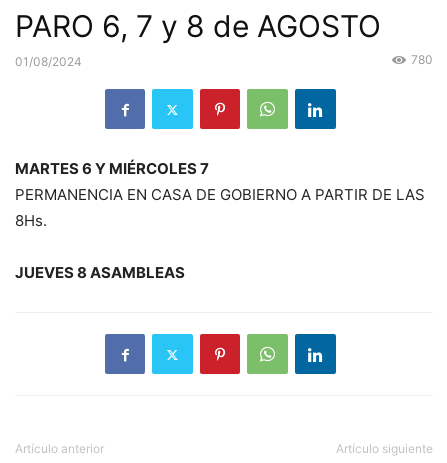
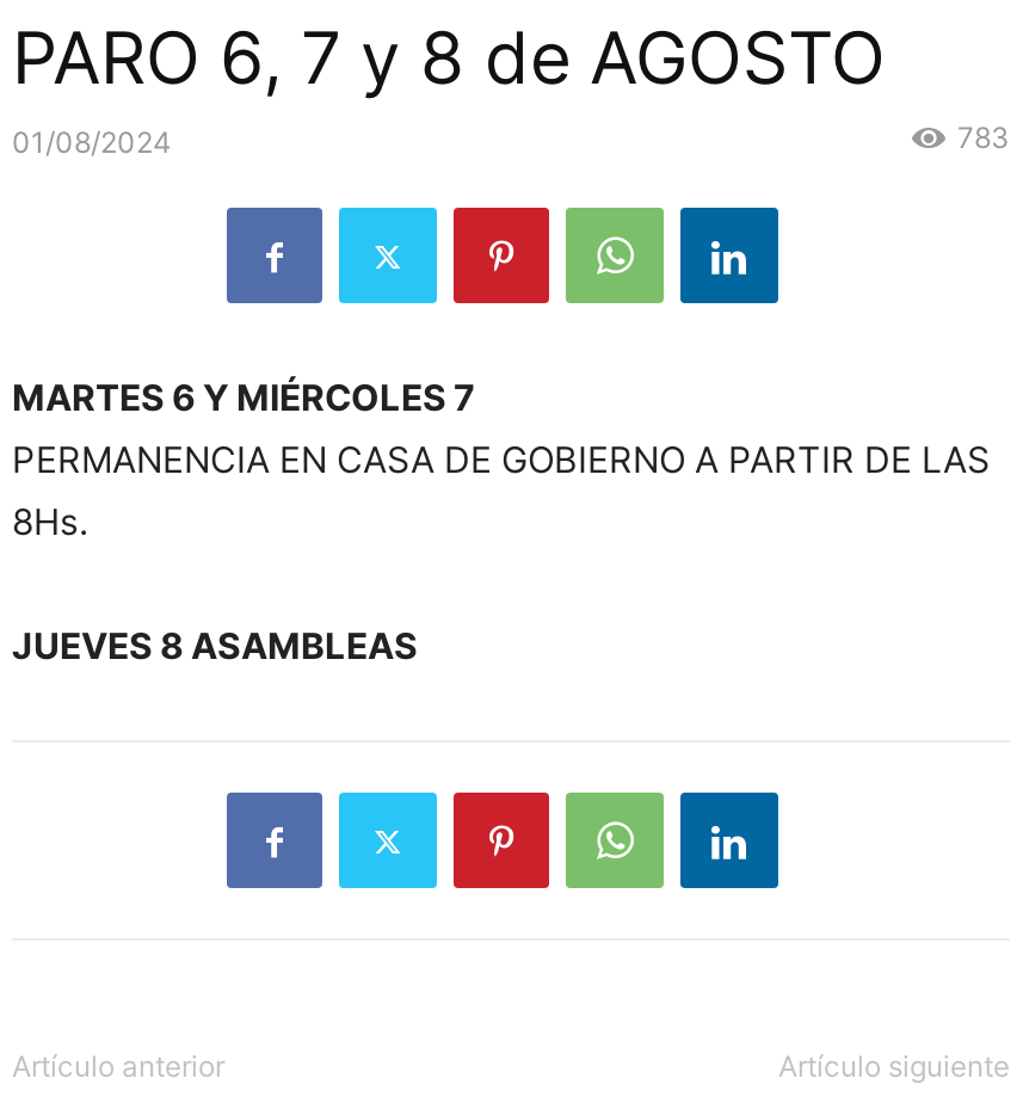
[411,52,433,67] 780 -> [957,119,1010,155] 783

